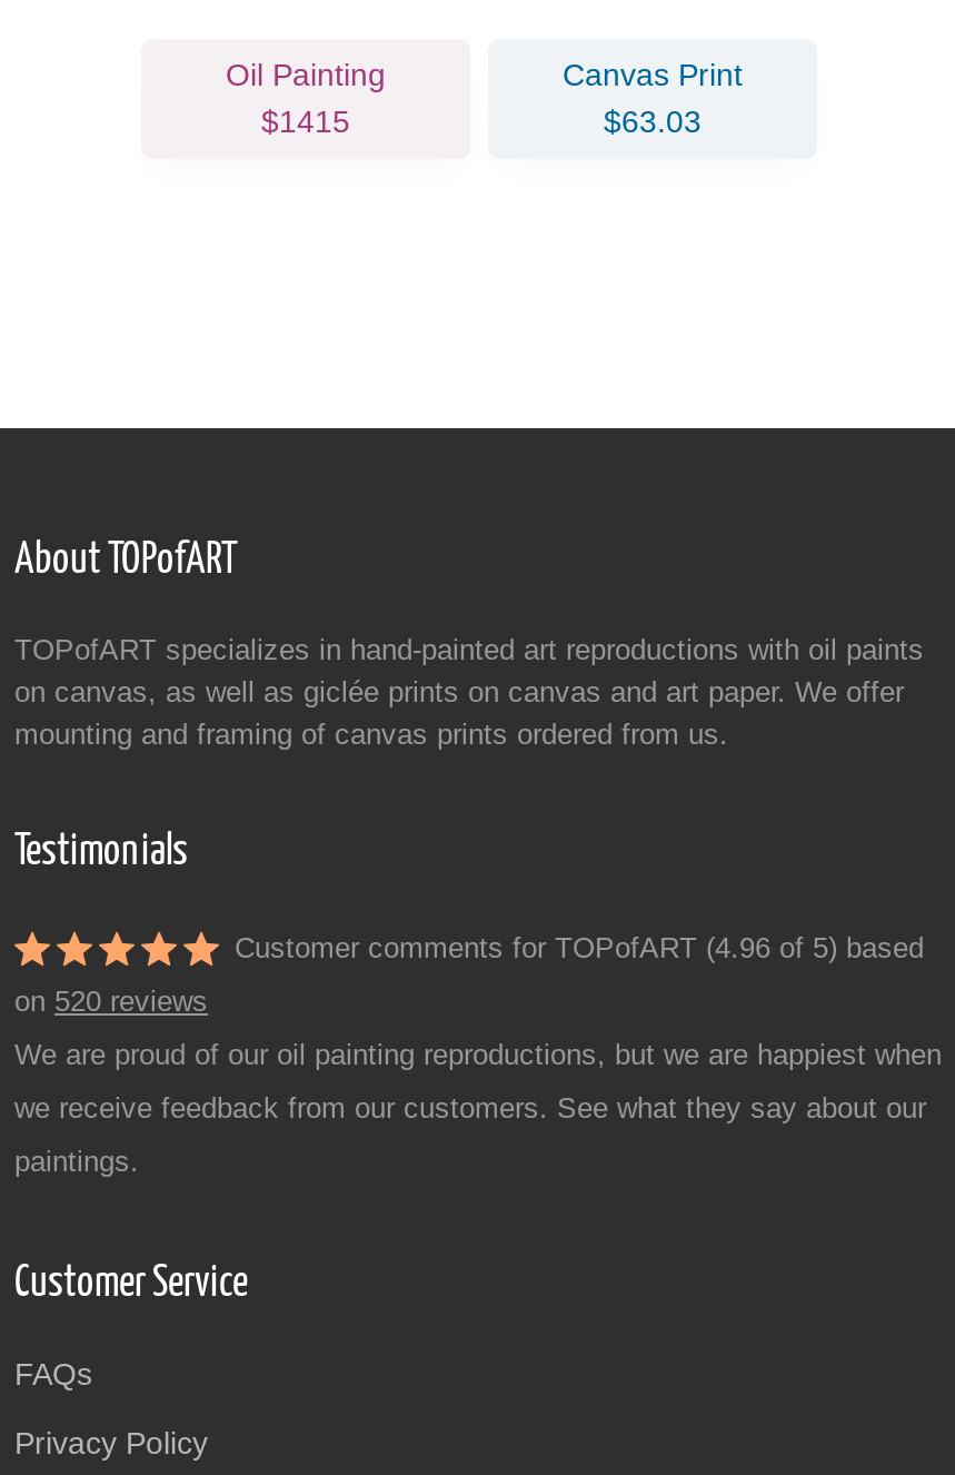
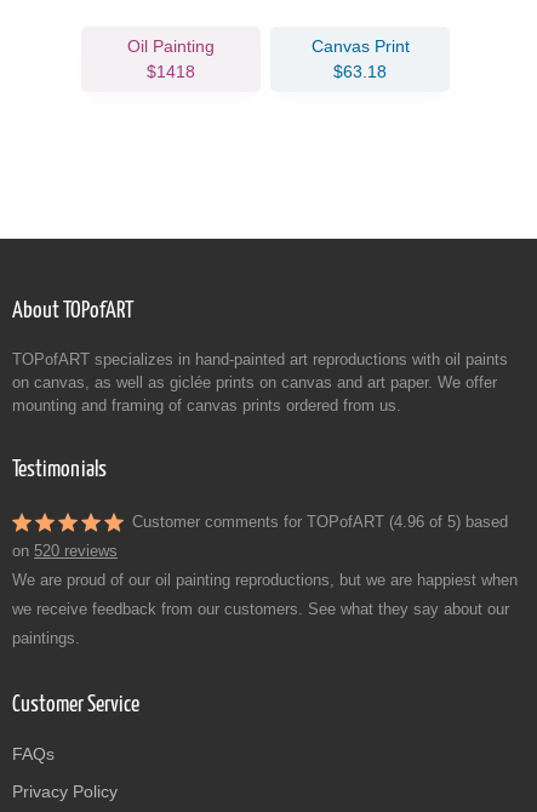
[261,103,350,139] $1415 -> [147,62,195,81] $1418
[604,103,702,139] $63.03 -> [333,62,387,81] $63.18

